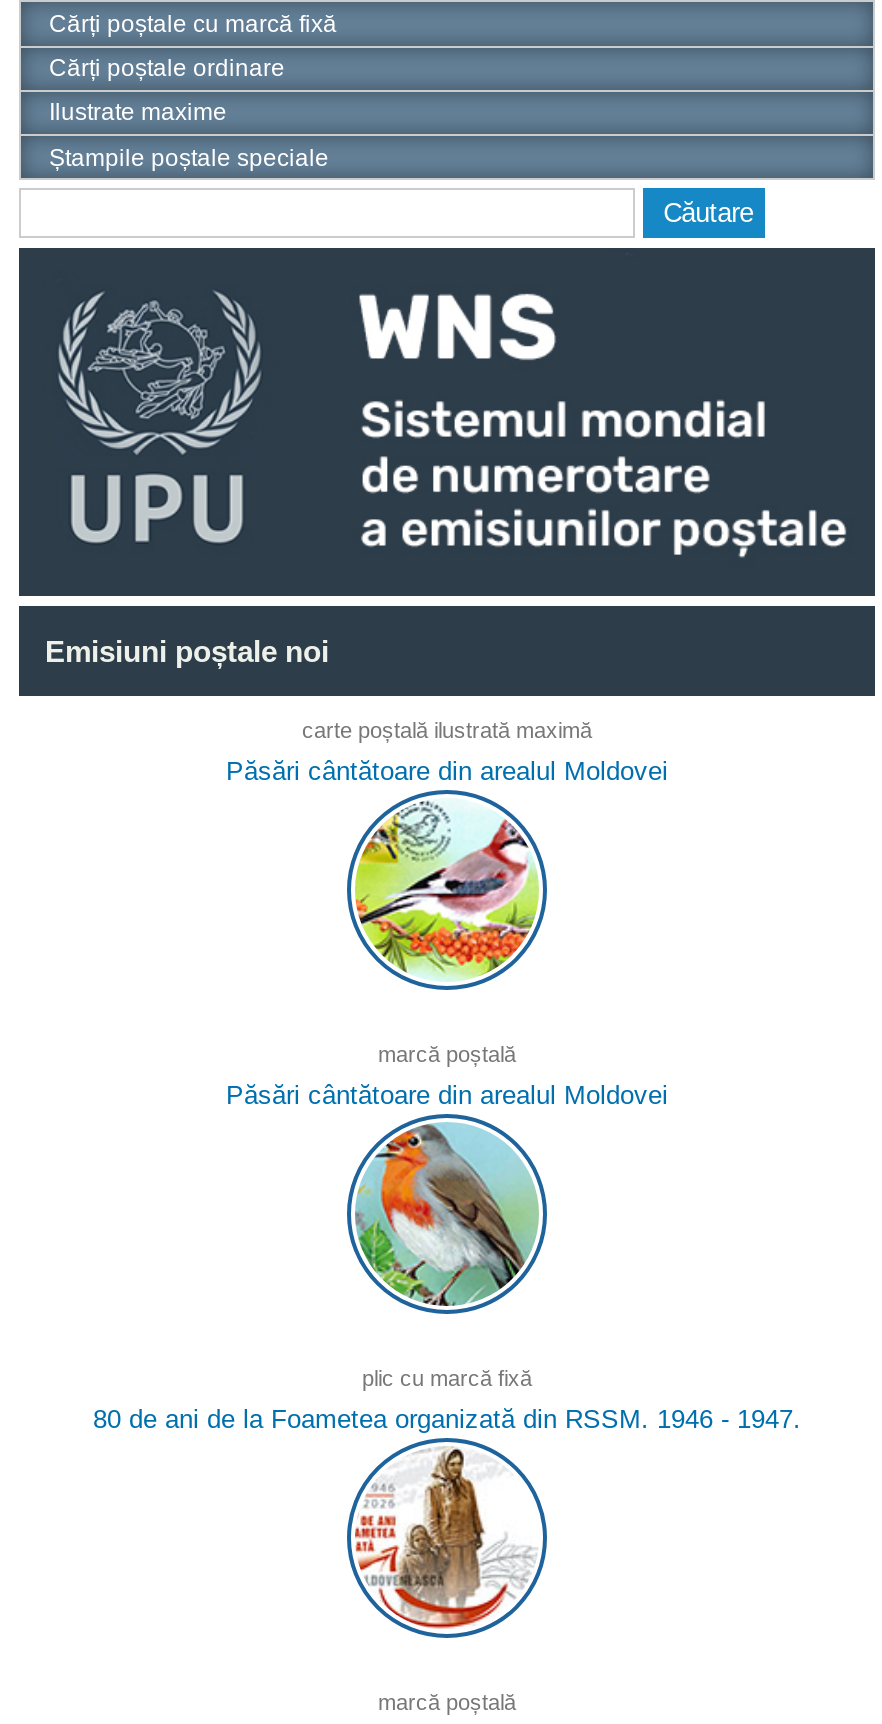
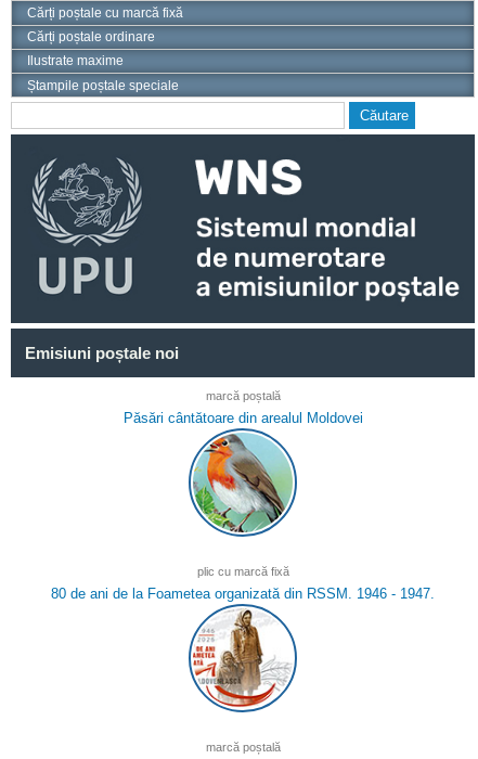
[226,719,668,787] carte poștală ilustrată maximă | Păsări cântătoare din arealul Moldovei -> none
[353,802,539,984] [image] -> none

